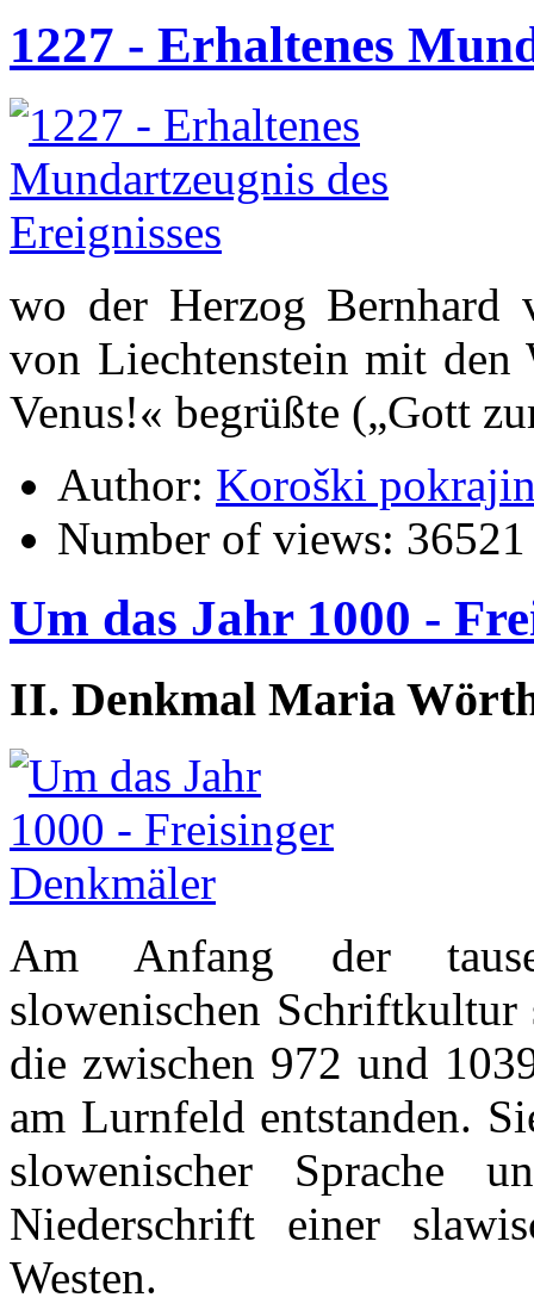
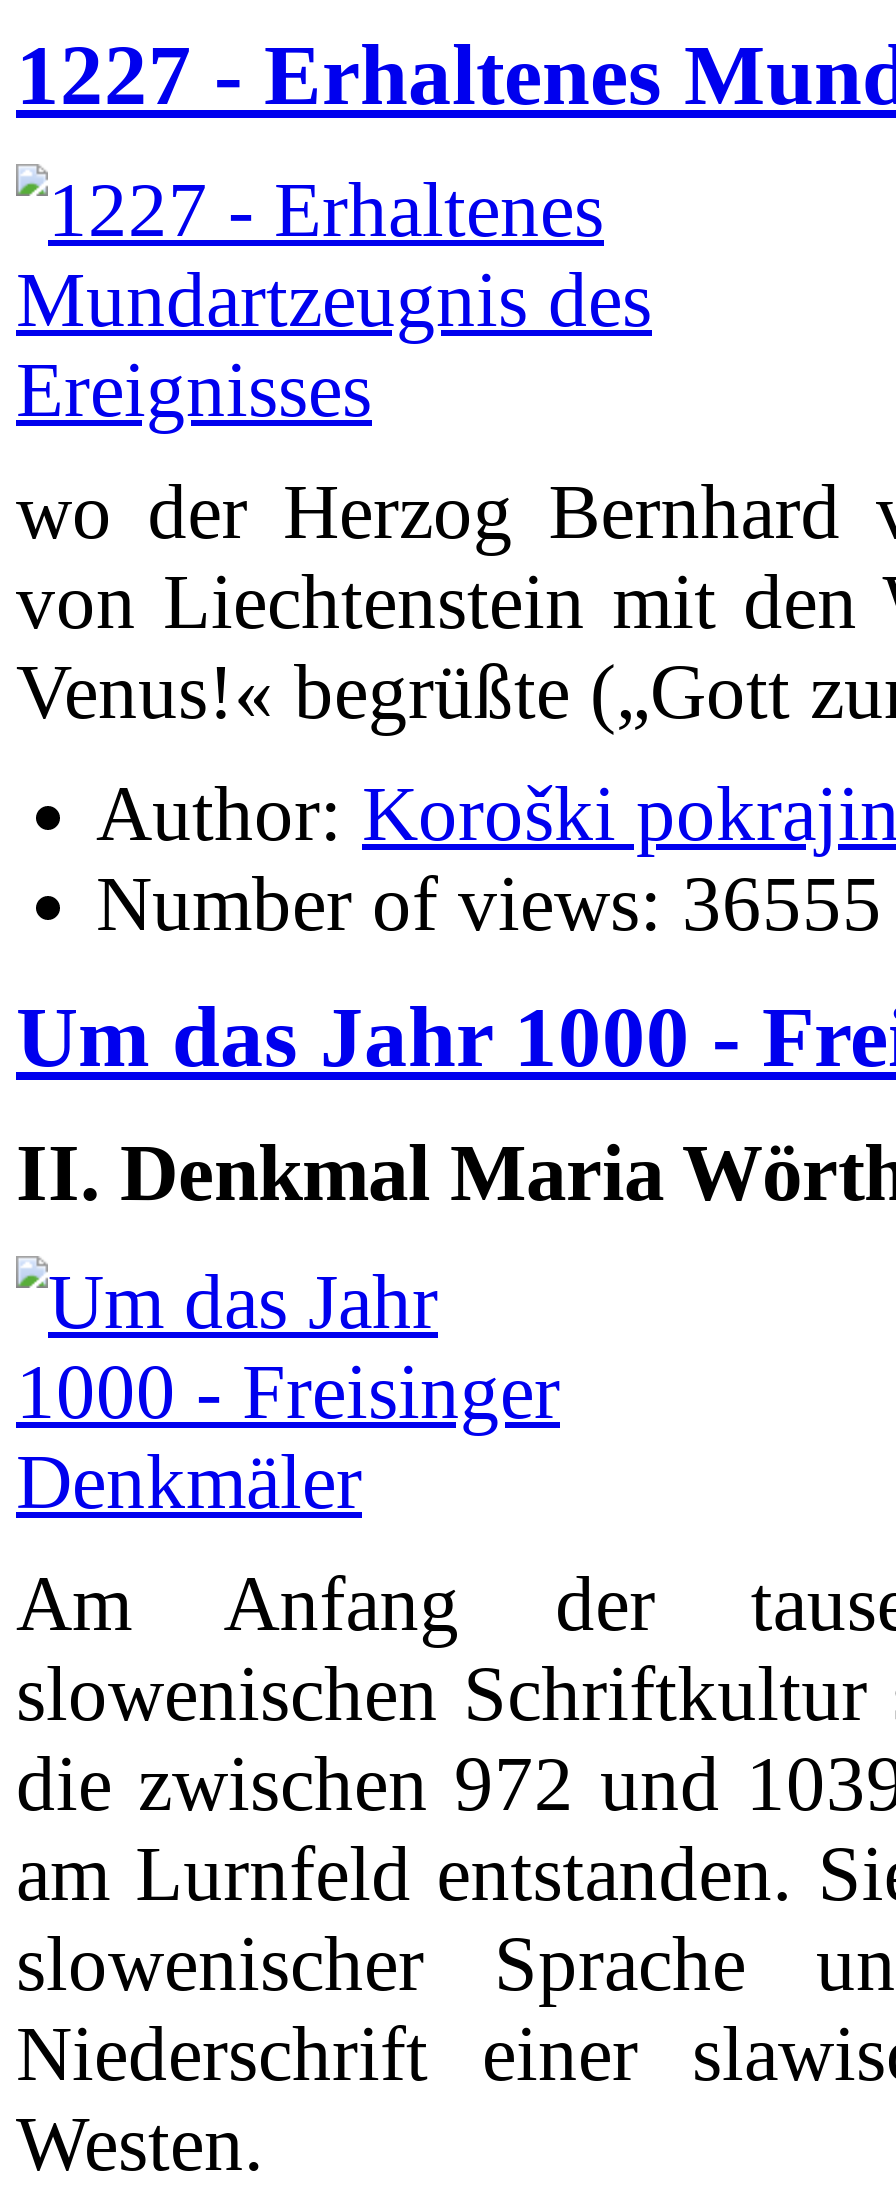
[57,512,526,563] Number of views: 36521 -> [96,859,882,945] Number of views: 36555

